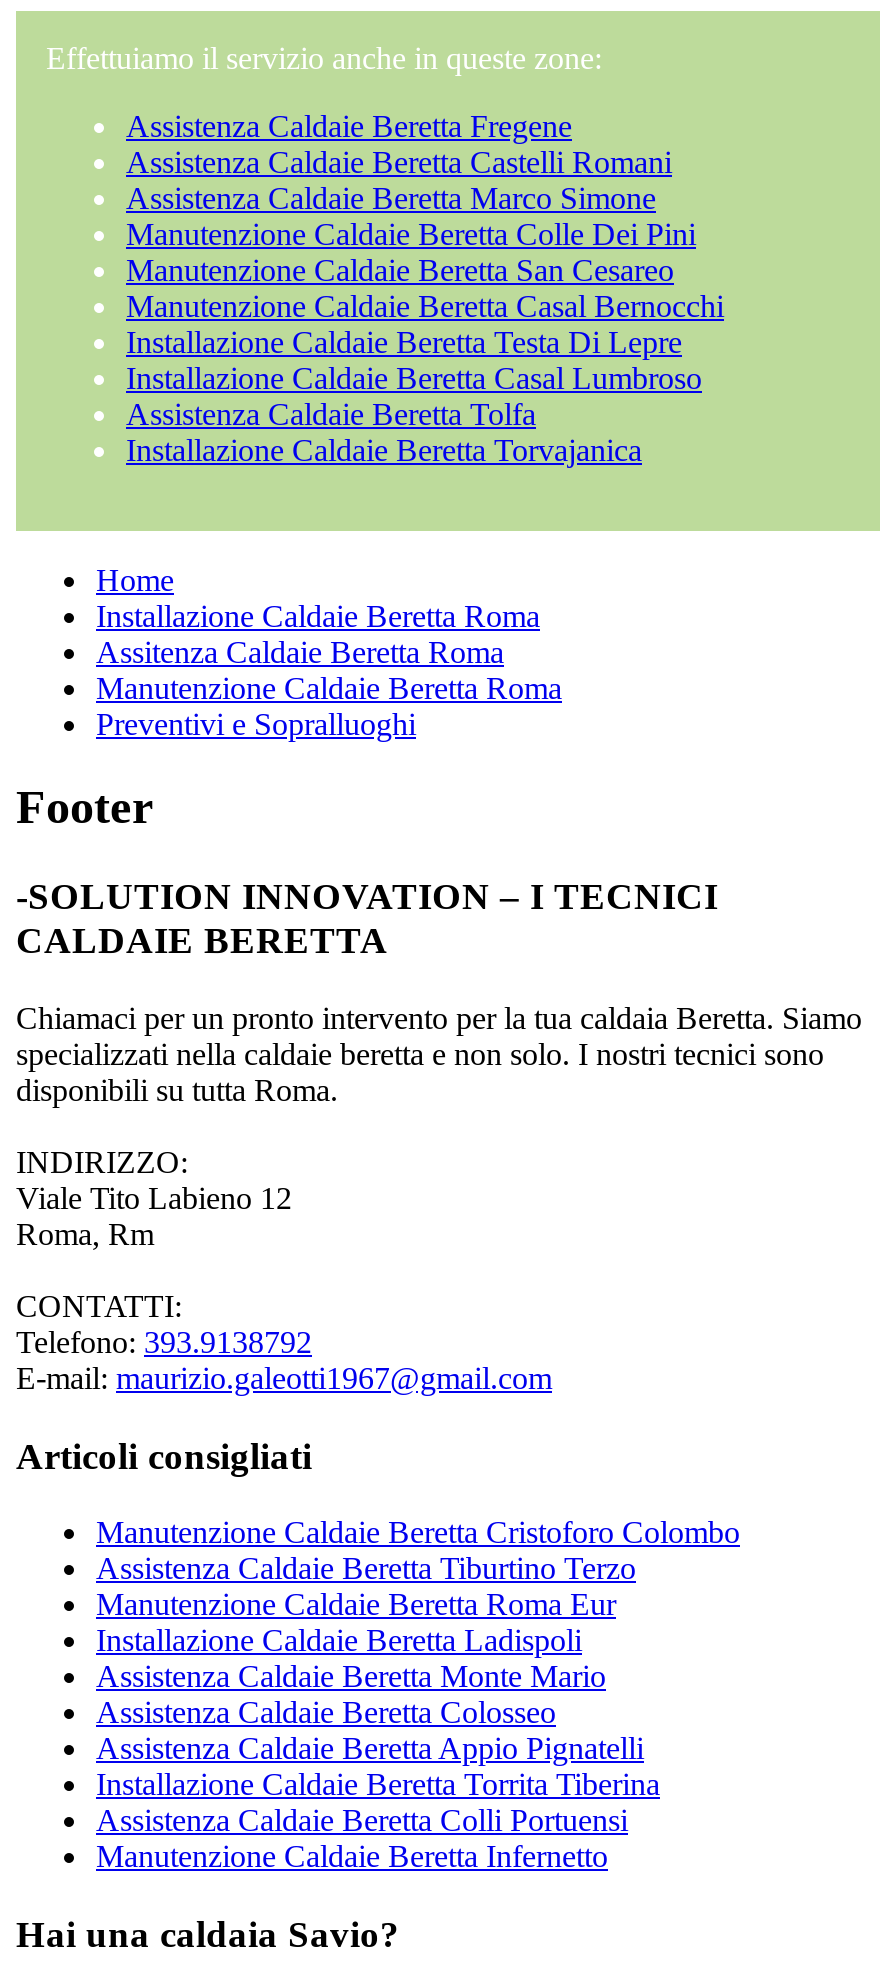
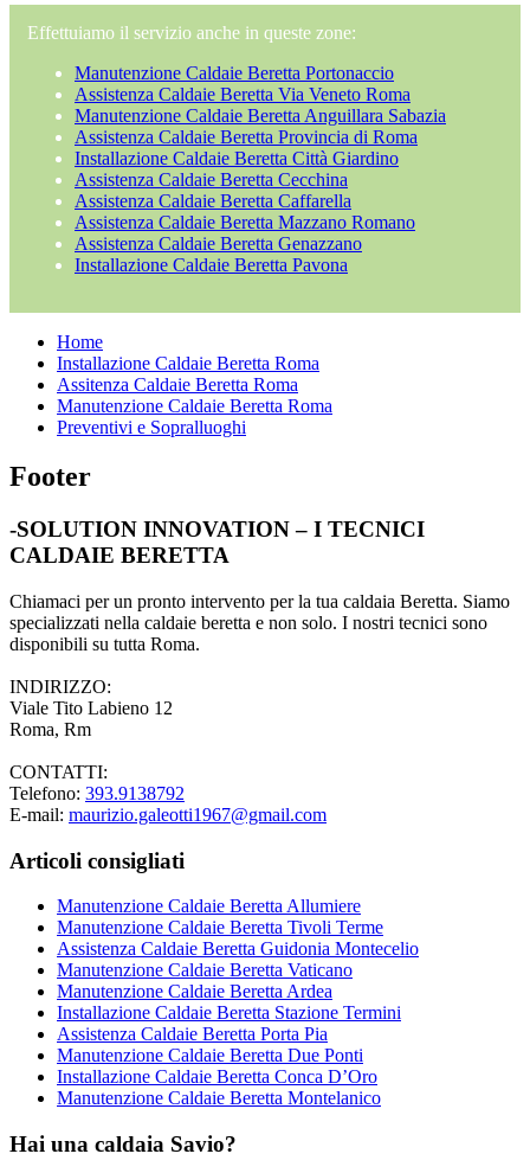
[126,108,724,466] Assistenza Caldaie Beretta Fregene | Assistenza Caldaie Beretta Castelli Romani | Assistenza Caldaie Beretta Marco Simone | Manutenzione Caldaie Beretta Colle Dei Pini | Manutenzione Caldaie Beretta San Cesareo | Manutenzione Caldaie Beretta Casal Bernocchi | Installazione Caldaie Beretta Testa Di Lepre | Installazione Caldaie Beretta Casal Lumbroso | Assistenza Caldaie Beretta Tolfa | Installazione Caldaie Beretta Torvajanica -> [75,62,446,274] Manutenzione Caldaie Beretta Portonaccio | Assistenza Caldaie Beretta Via Veneto Roma | Manutenzione Caldaie Beretta Anguillara Sabazia | Assistenza Caldaie Beretta Provincia di Roma | Installazione Caldaie Beretta Città Giardino | Assistenza Caldaie Beretta Cecchina | Assistenza Caldaie Beretta Caffarella | Assistenza Caldaie Beretta Mazzano Romano | Assistenza Caldaie Beretta Genazzano | Installazione Caldaie Beretta Pavona
[96,1516,740,1874] Manutenzione Caldaie Beretta Cristoforo Colombo | Assistenza Caldaie Beretta Tiburtino Terzo | Manutenzione Caldaie Beretta Roma Eur | Installazione Caldaie Beretta Ladispoli | Assistenza Caldaie Beretta Monte Mario | Assistenza Caldaie Beretta Colosseo | Assistenza Caldaie Beretta Appio Pignatelli | Installazione Caldaie Beretta Torrita Tiberina | Assistenza Caldaie Beretta Colli Portuensi | Manutenzione Caldaie Beretta Infernetto -> [57,896,419,1108] Manutenzione Caldaie Beretta Allumiere | Manutenzione Caldaie Beretta Tivoli Terme | Assistenza Caldaie Beretta Guidonia Montecelio | Manutenzione Caldaie Beretta Vaticano | Manutenzione Caldaie Beretta Ardea | Installazione Caldaie Beretta Stazione Termini | Assistenza Caldaie Beretta Porta Pia | Manutenzione Caldaie Beretta Due Ponti | Installazione Caldaie Beretta Conca D’Oro | Manutenzione Caldaie Beretta Montelanico

